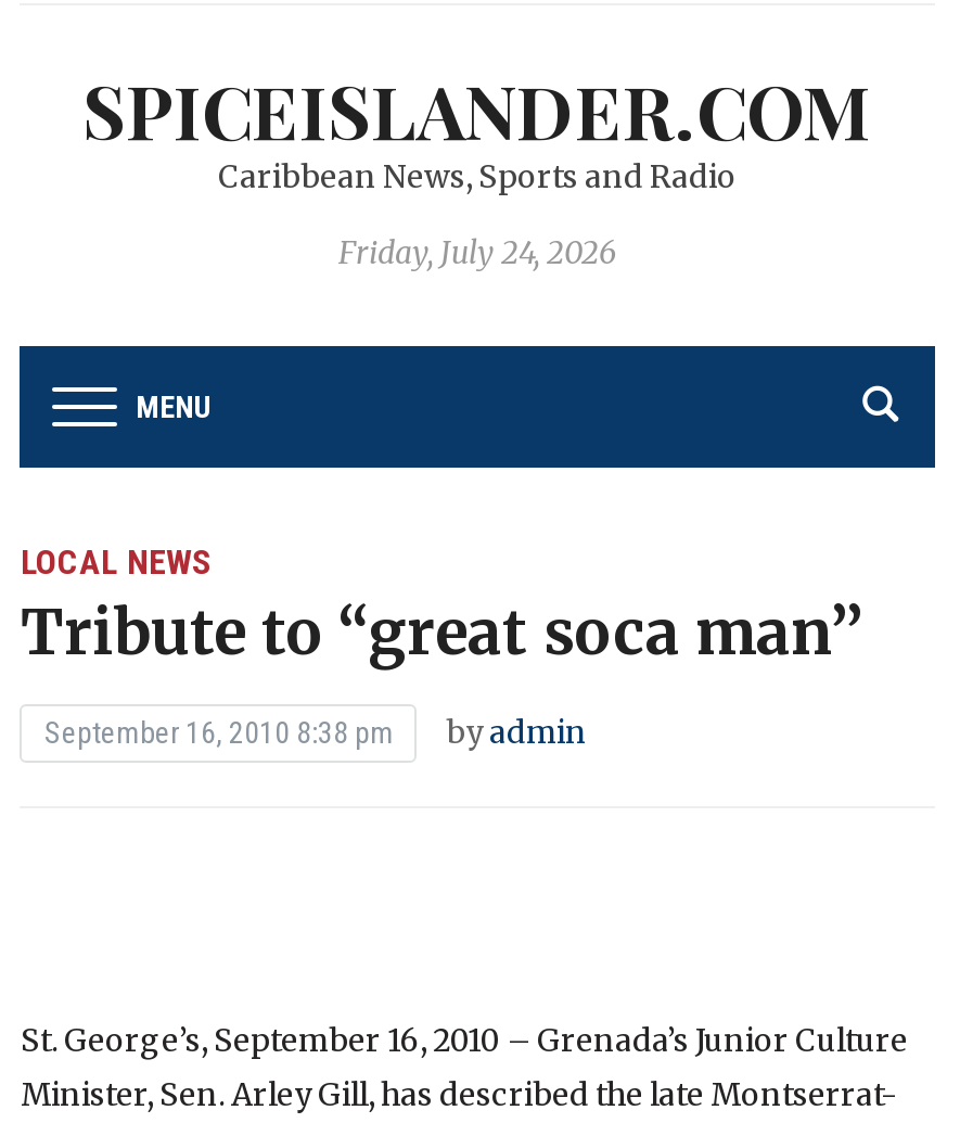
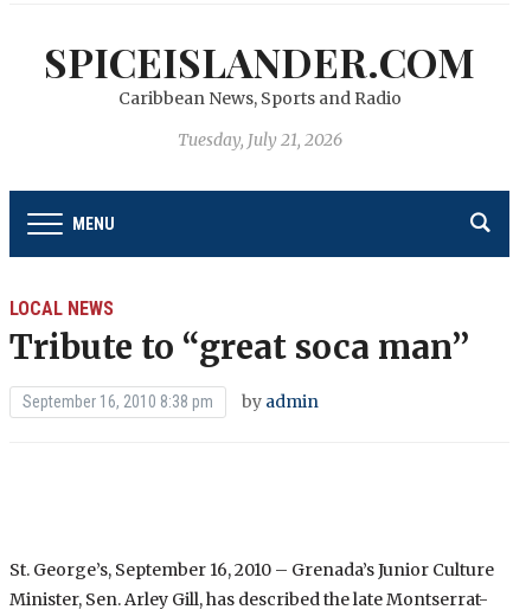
[338,233,616,272] Friday, July 24, 2026 -> [177,129,342,150] Tuesday, July 21, 2026

